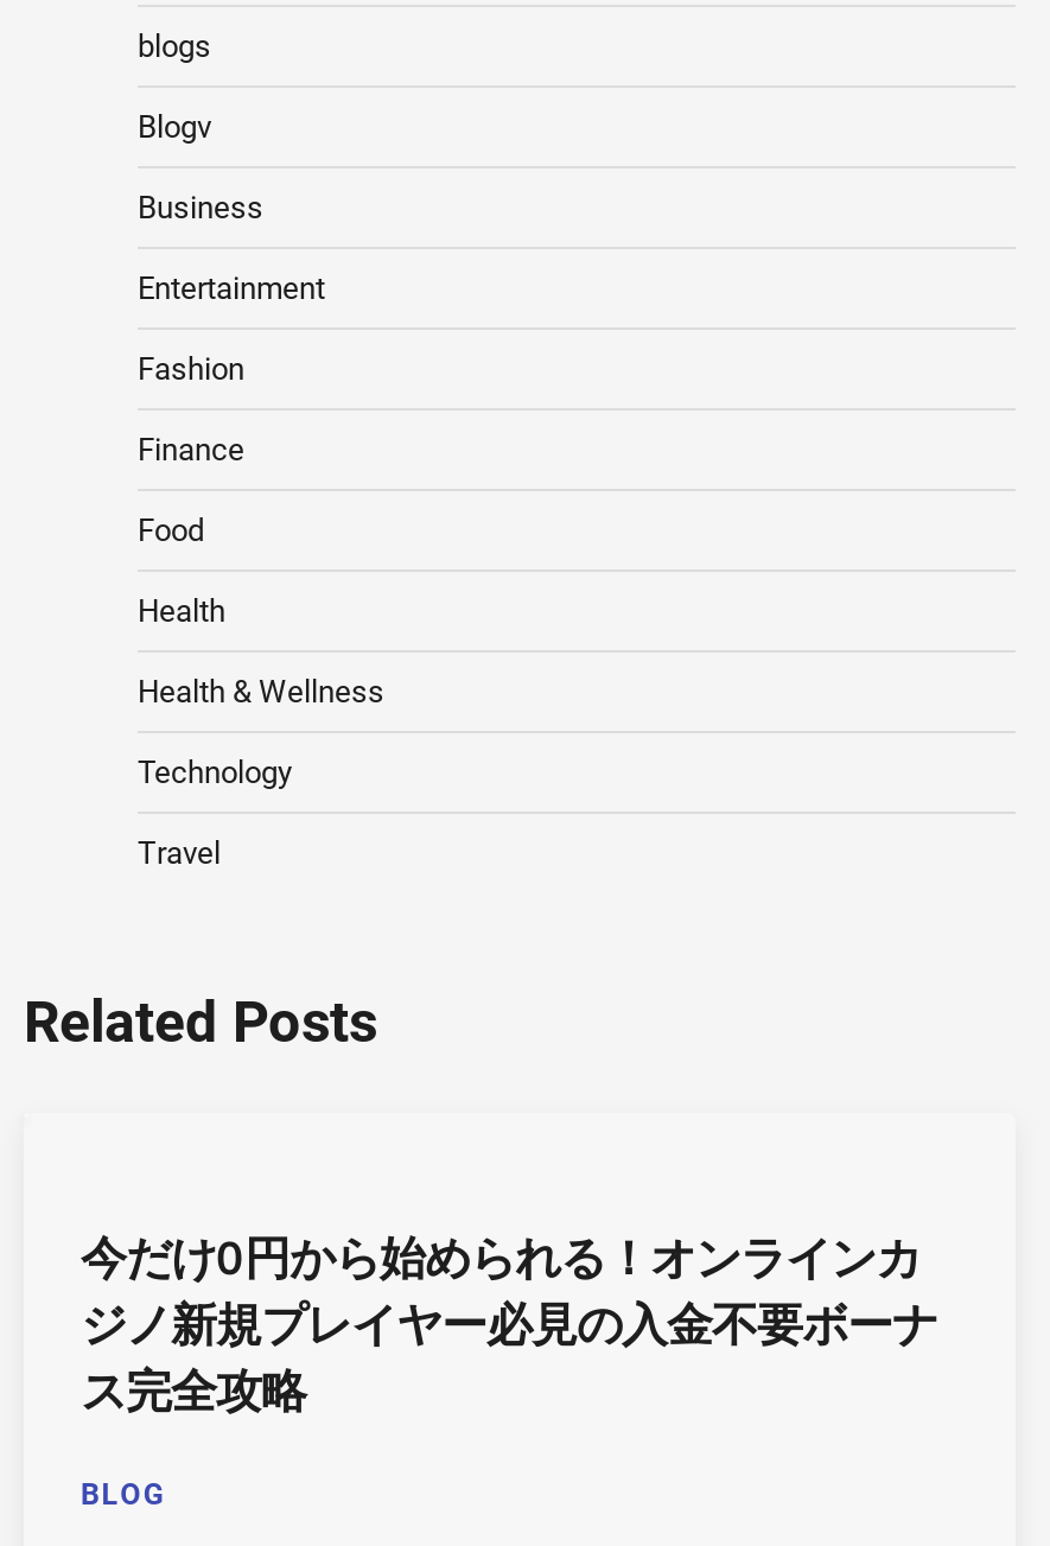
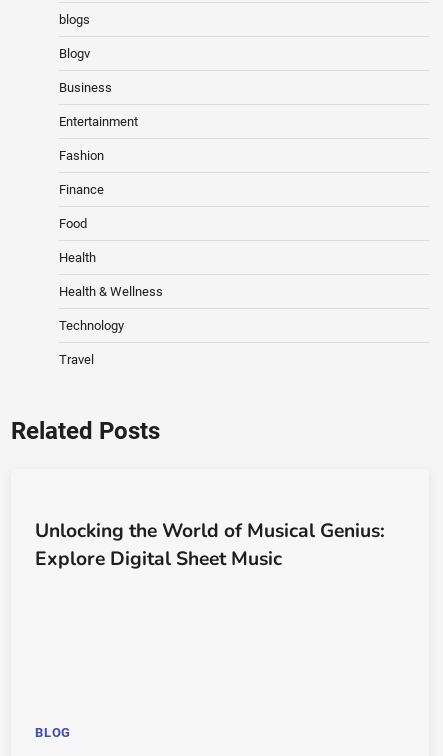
[81,1230,937,1424] 今だけ0円から始められる！オンラインカ | ジノ新規プレイヤー必見の入金不要ボーナ | ス完全攻略 -> [35,518,385,572] Unlocking the World of Musical Genius: | Explore Digital Sheet Music

